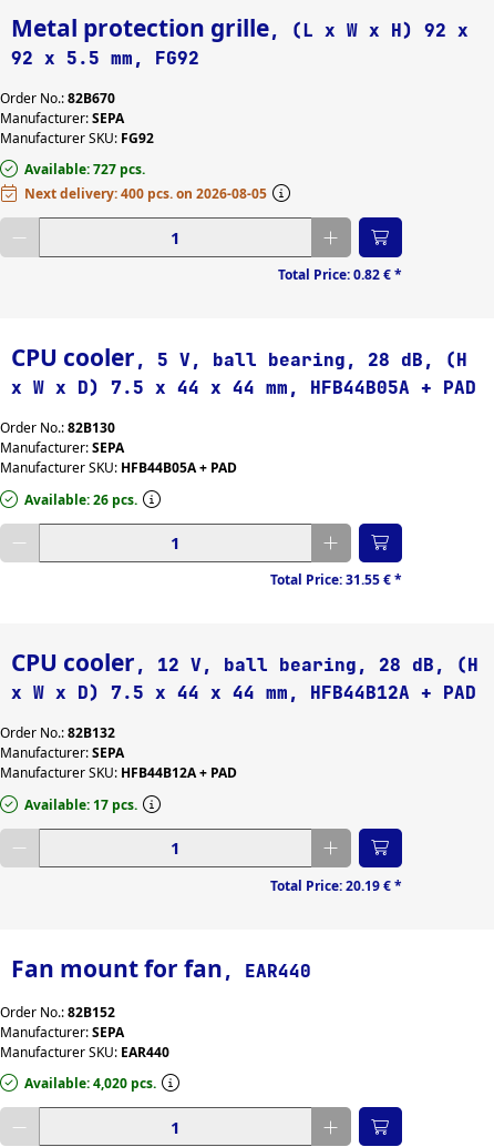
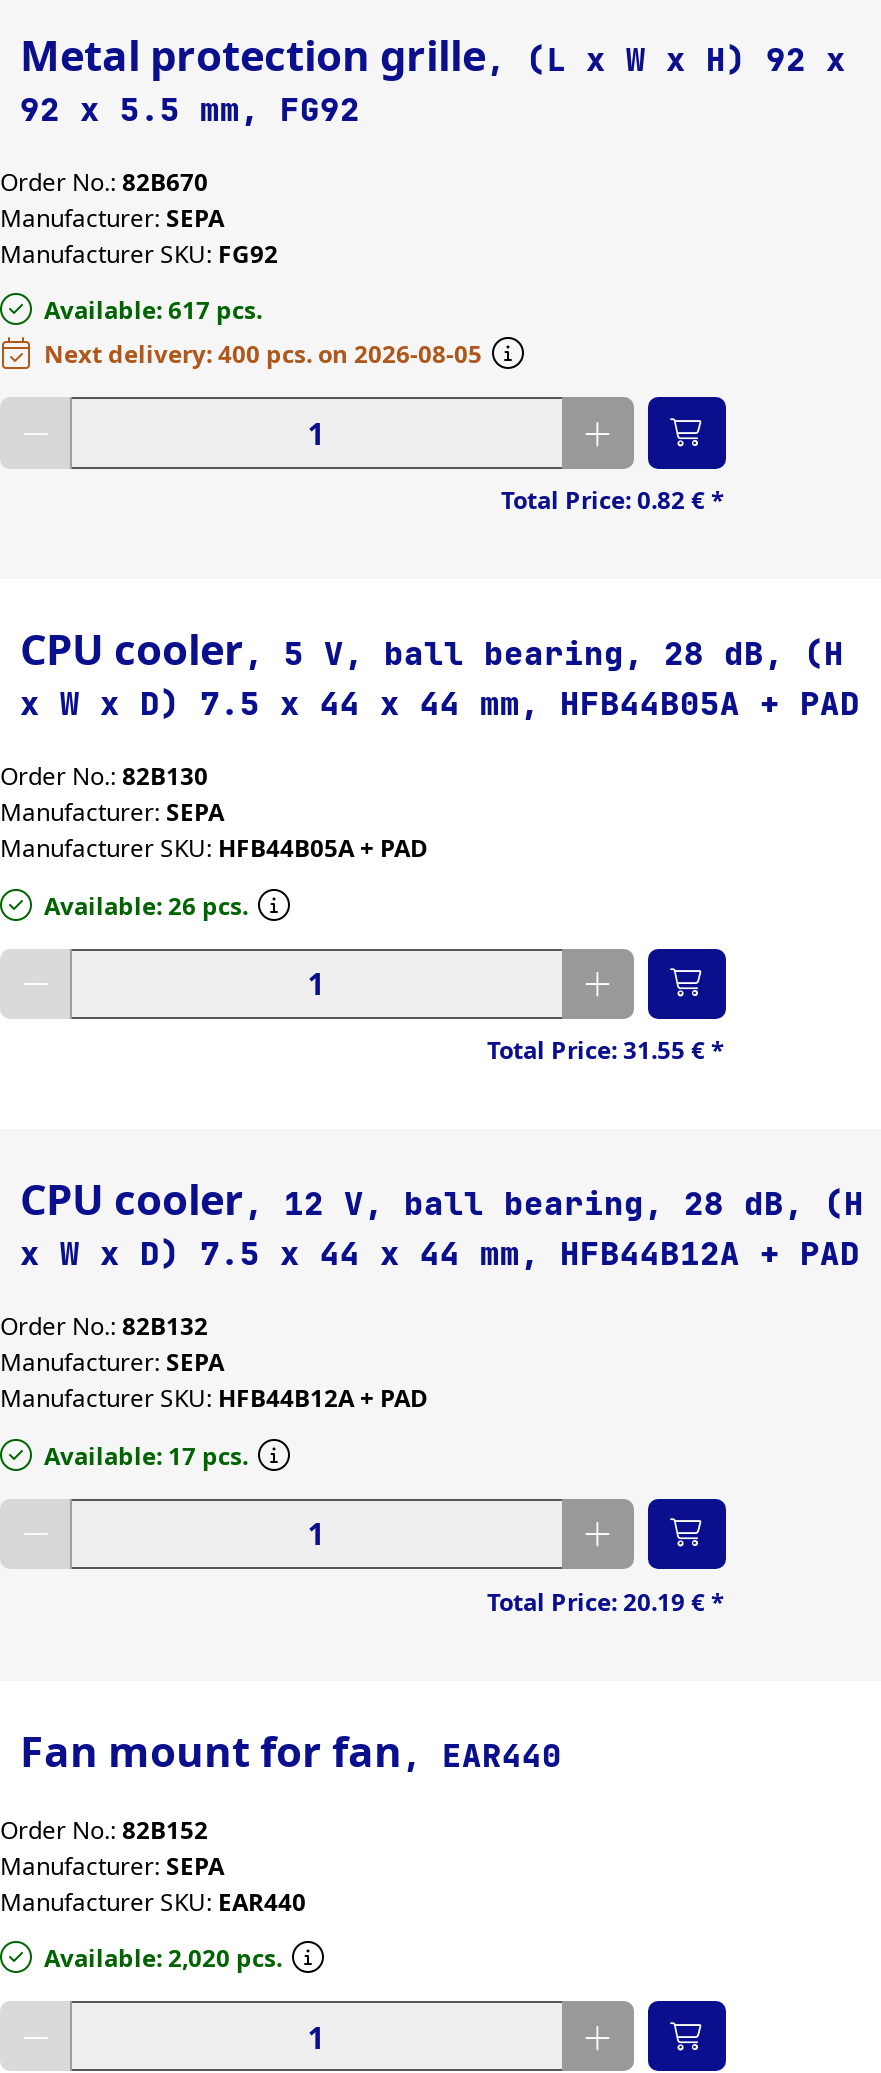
[24,160,145,179] Available: 727 pcs. -> [44,293,262,327] Available: 617 pcs.
[24,1074,156,1093] Available: 4,020 pcs. -> [44,1941,282,1975] Available: 2,020 pcs.

